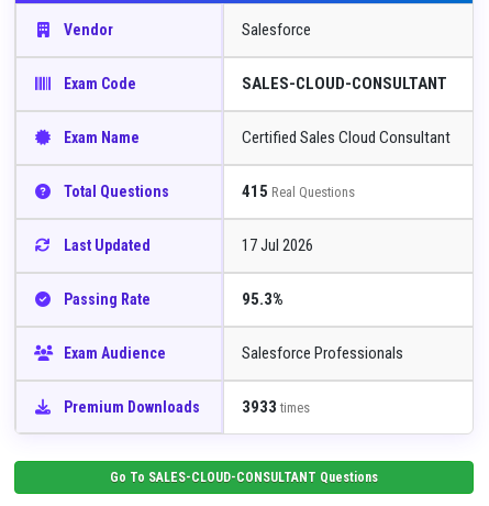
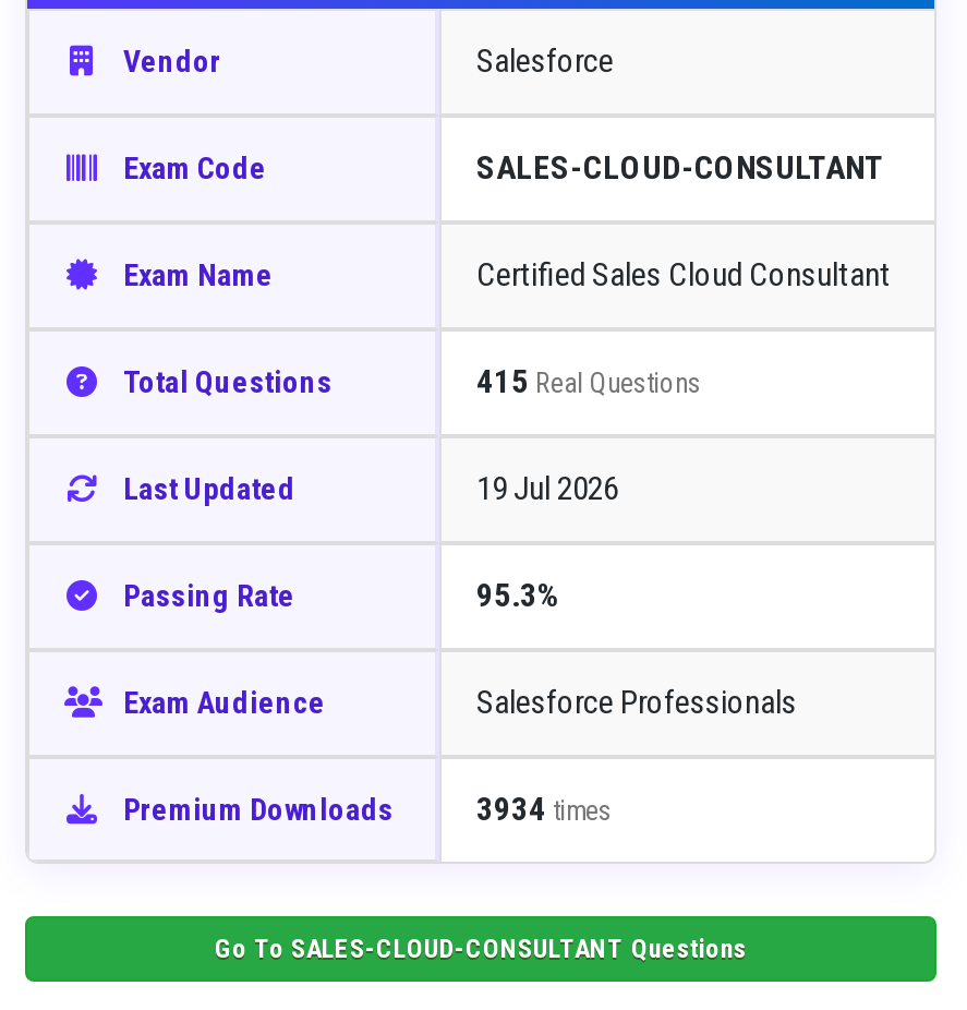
[242,235,313,255] 17 Jul 2026 -> [476,469,618,508] 19 Jul 2026
[242,397,310,417] 3933 times -> [476,790,612,829] 3934 times

